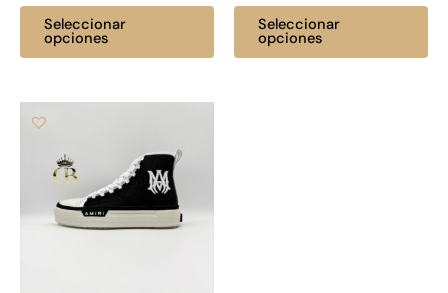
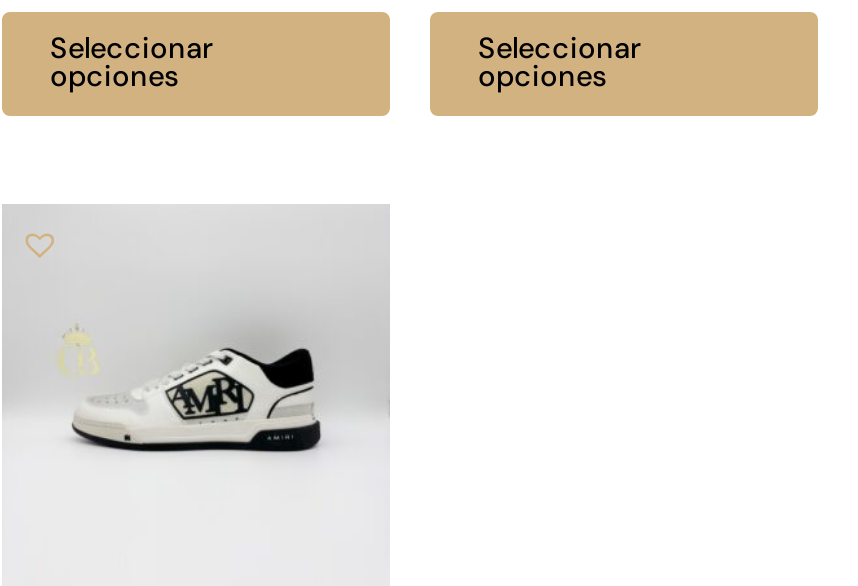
[52,151,183,231] [image] -> [60,304,326,460] [image]

